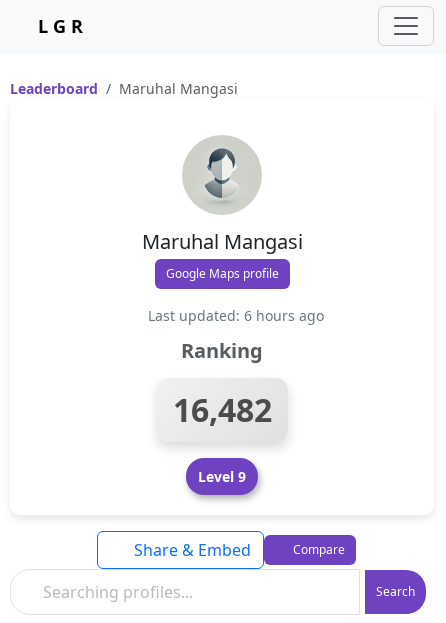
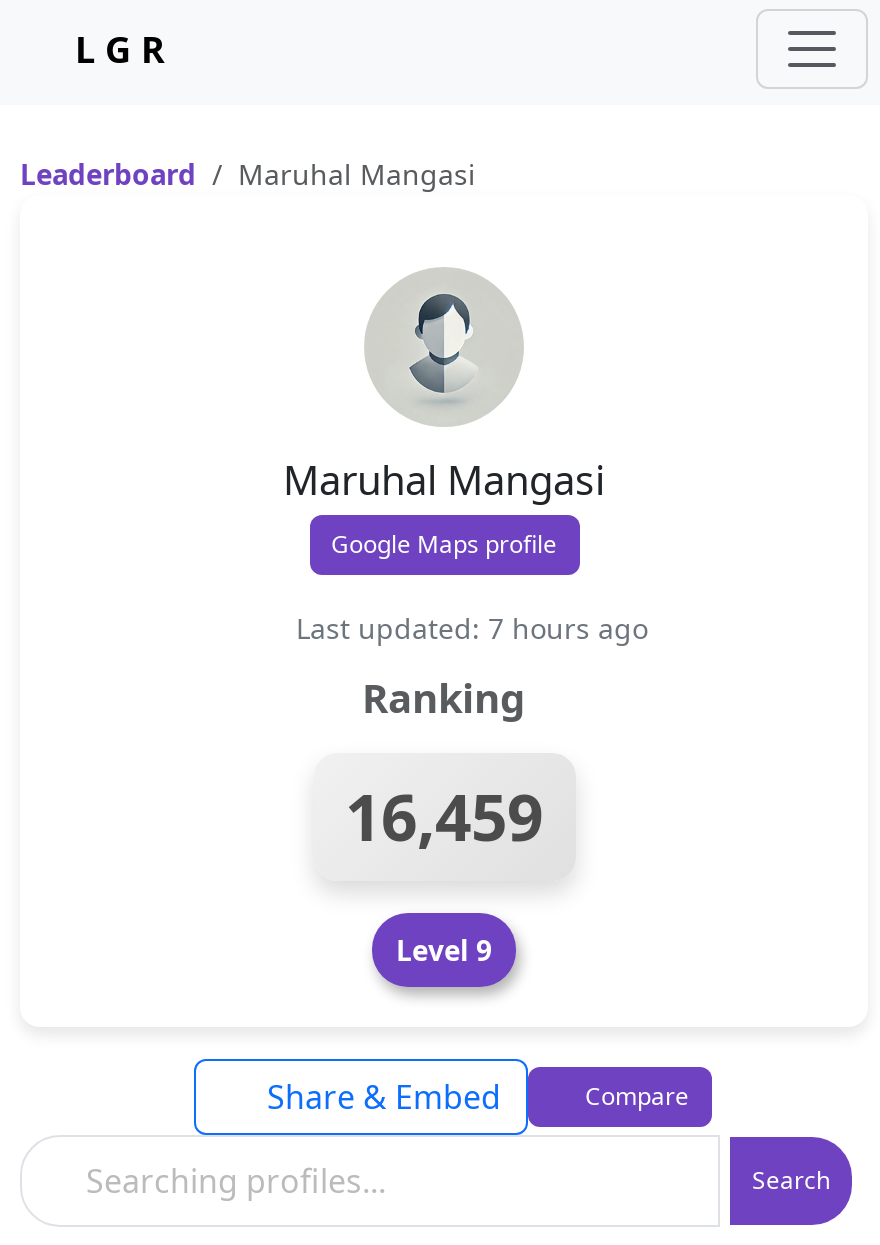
[148,306,324,325] Last updated: 6 hours ago -> [296,609,648,647] Last updated: 7 hours ago
[172,388,271,431] 16,482 -> [345,773,543,859] 16,459

